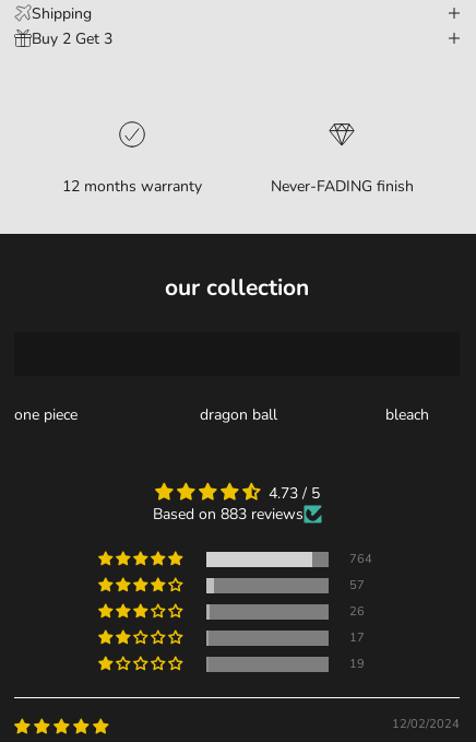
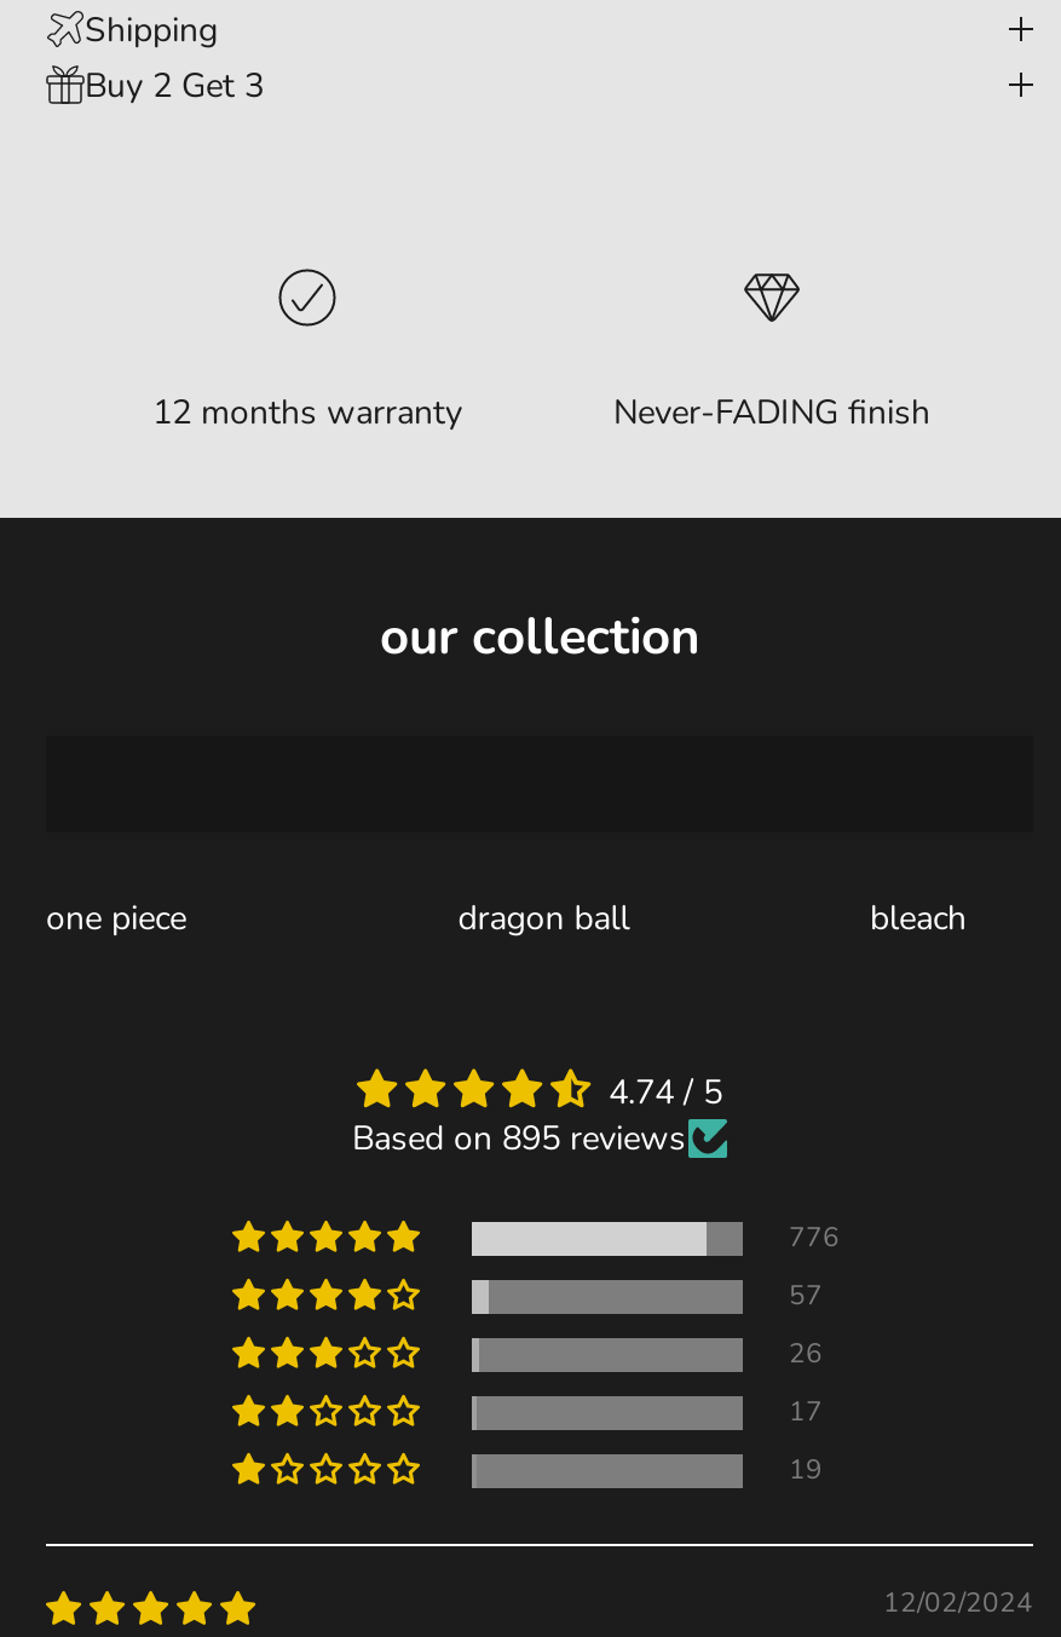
[268,483,319,503] 4.73 / 5 -> [609,1069,722,1115] 4.74 / 5
[152,503,303,524] Based on 883 reviews -> [352,1115,686,1161] Based on 895 reviews
[349,551,372,567] 764 -> [789,1220,840,1256] 776

